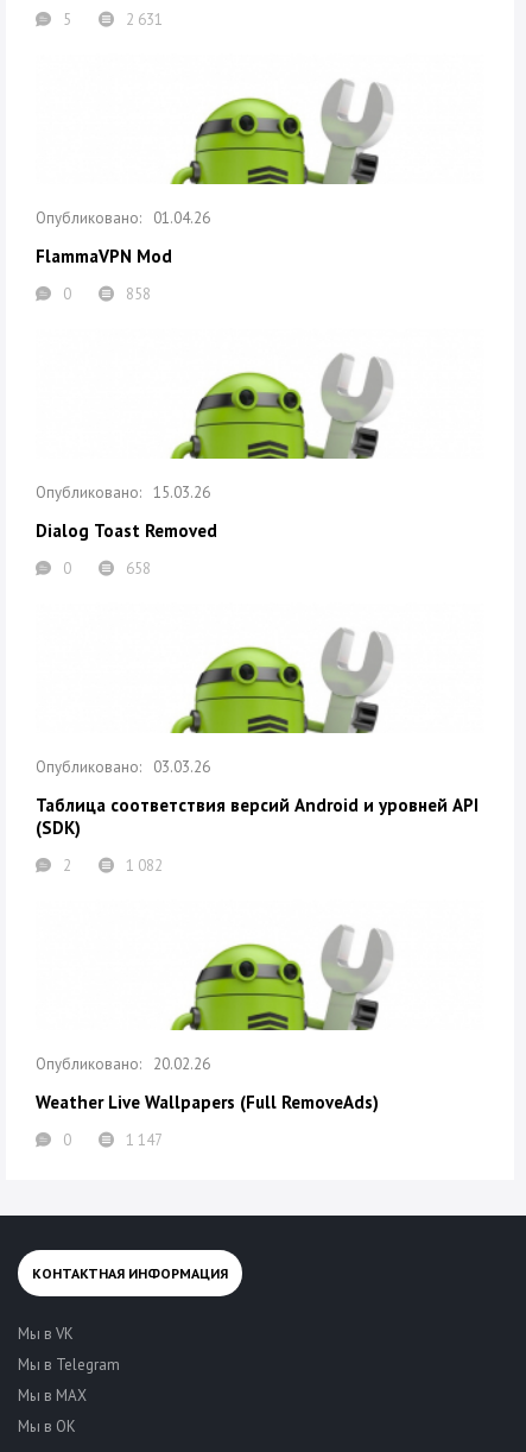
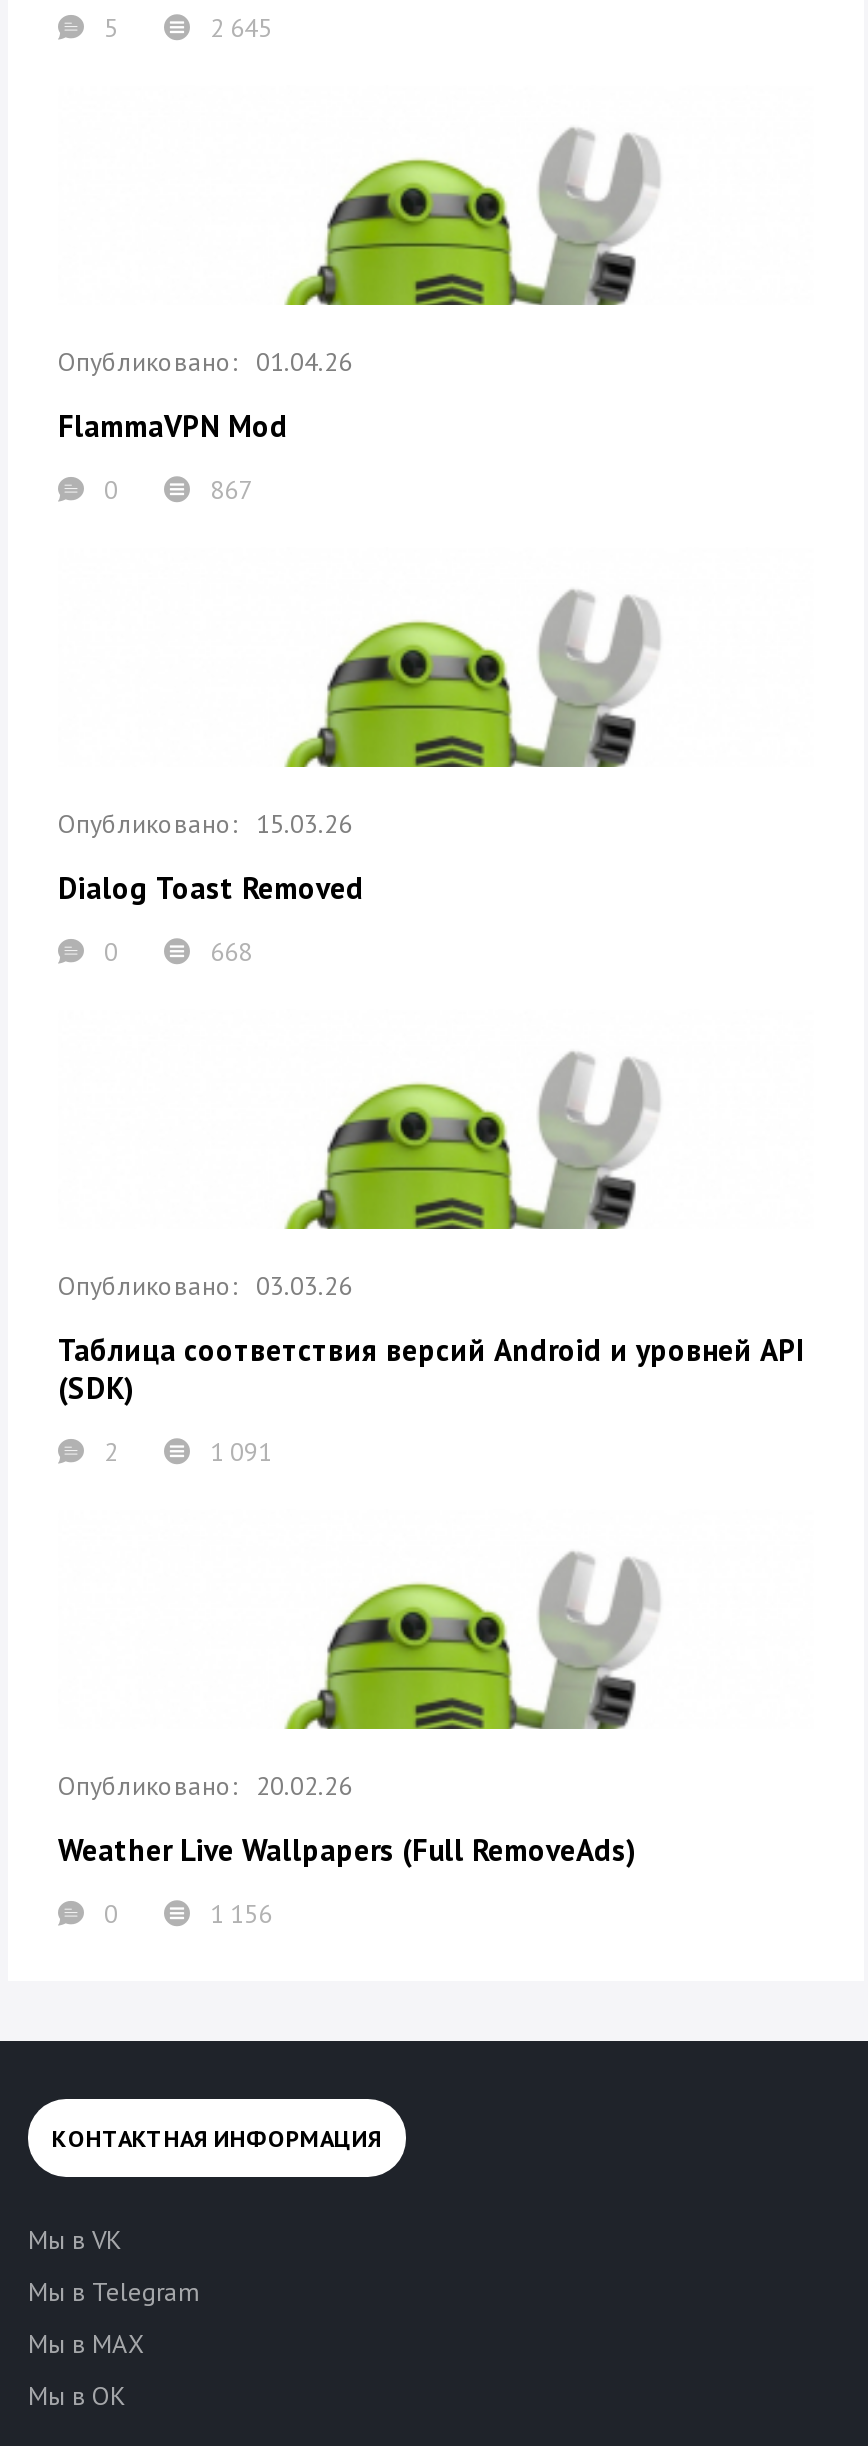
[126,10,163,30] 2 631 -> [210,11,272,45] 2 645
[126,284,151,304] 858 -> [210,473,252,507] 867
[126,558,151,579] 658 -> [210,935,252,969] 668
[126,856,163,876] 1 082 -> [210,1435,272,1469] 1 091
[126,1130,163,1150] 1 147 -> [210,1897,272,1931] 1 156

